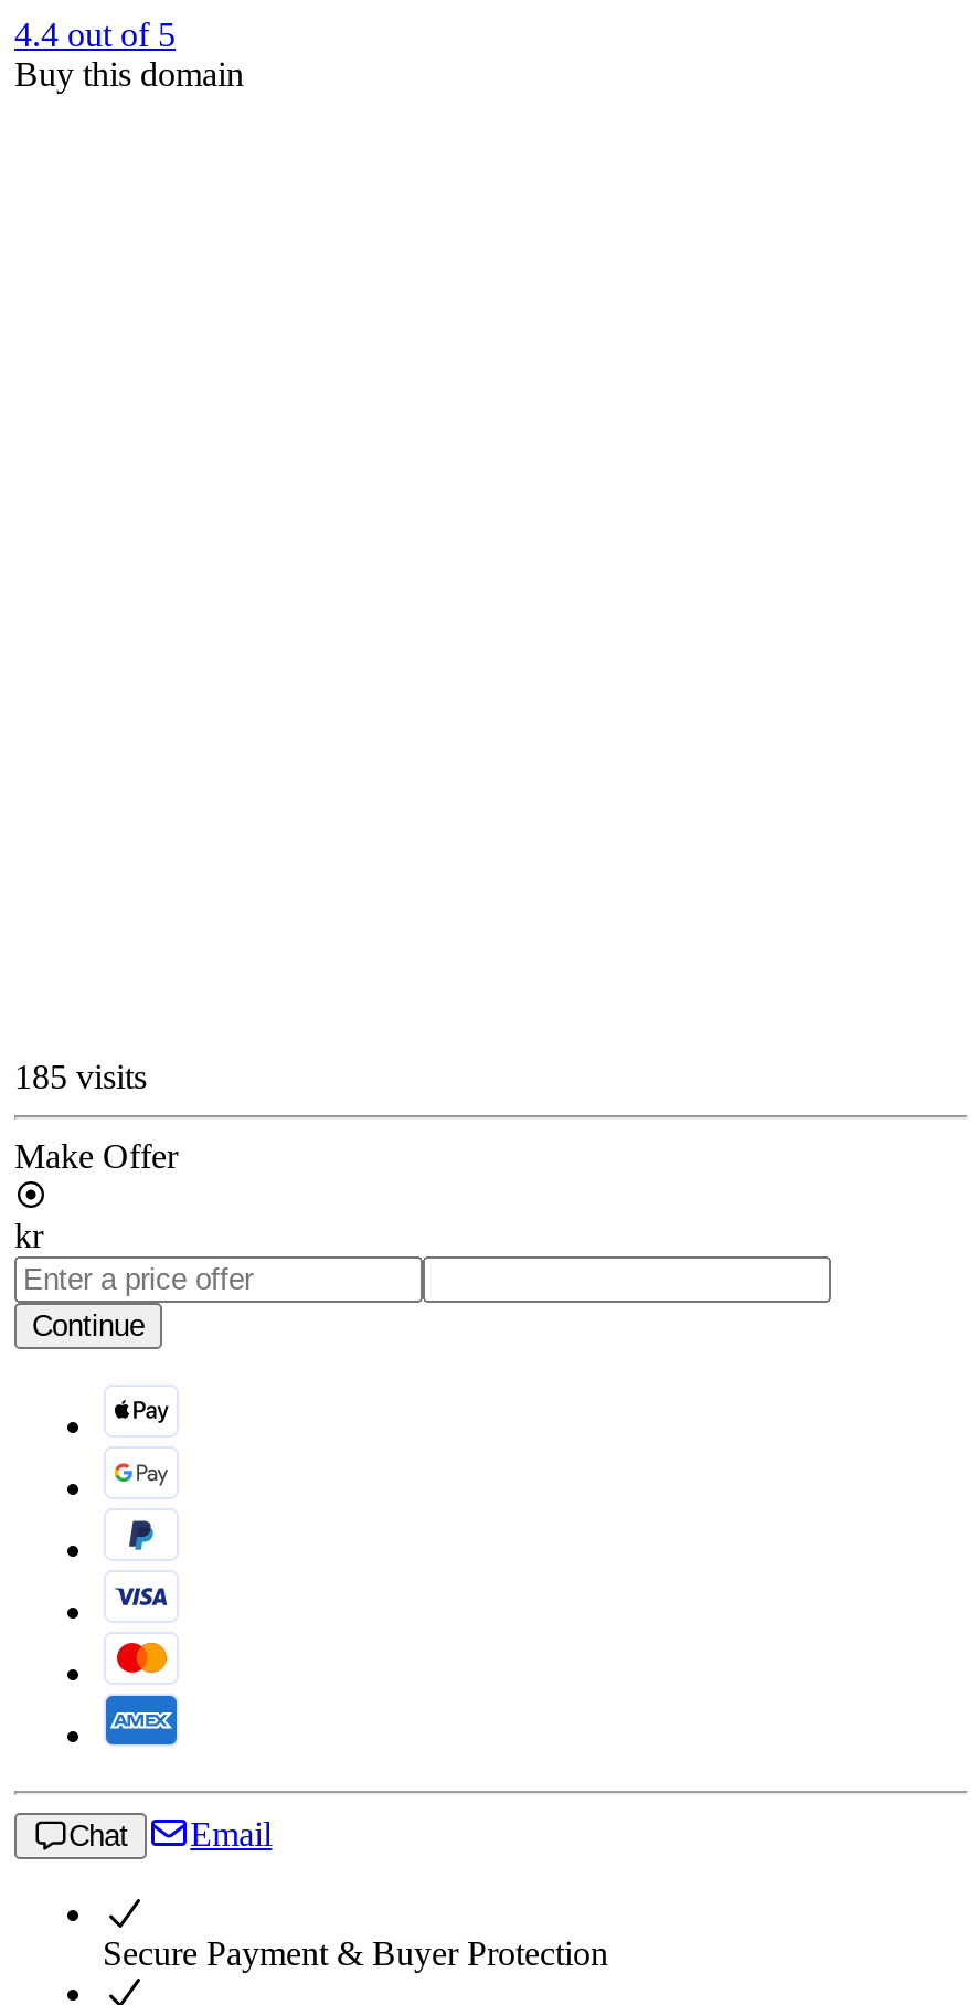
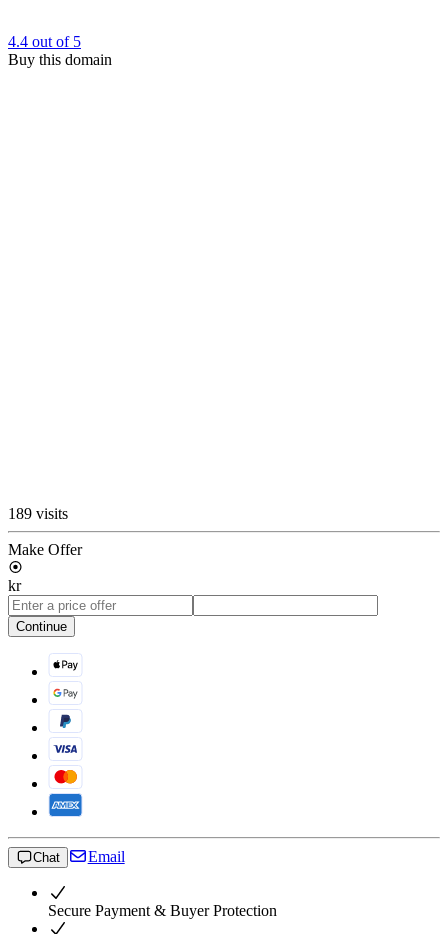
[14,1057,147,1094] 185 visits -> [8,505,68,522] 189 visits

